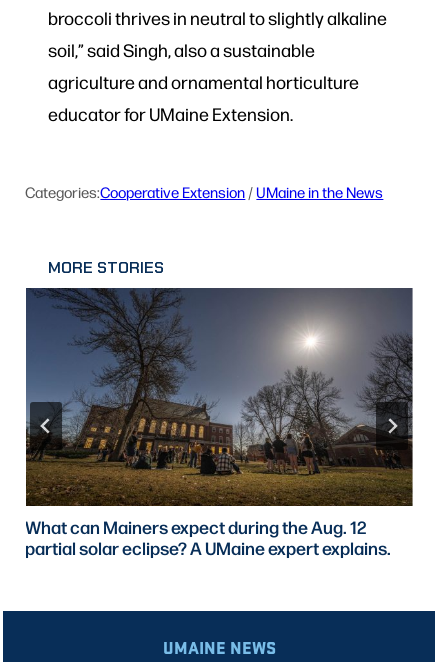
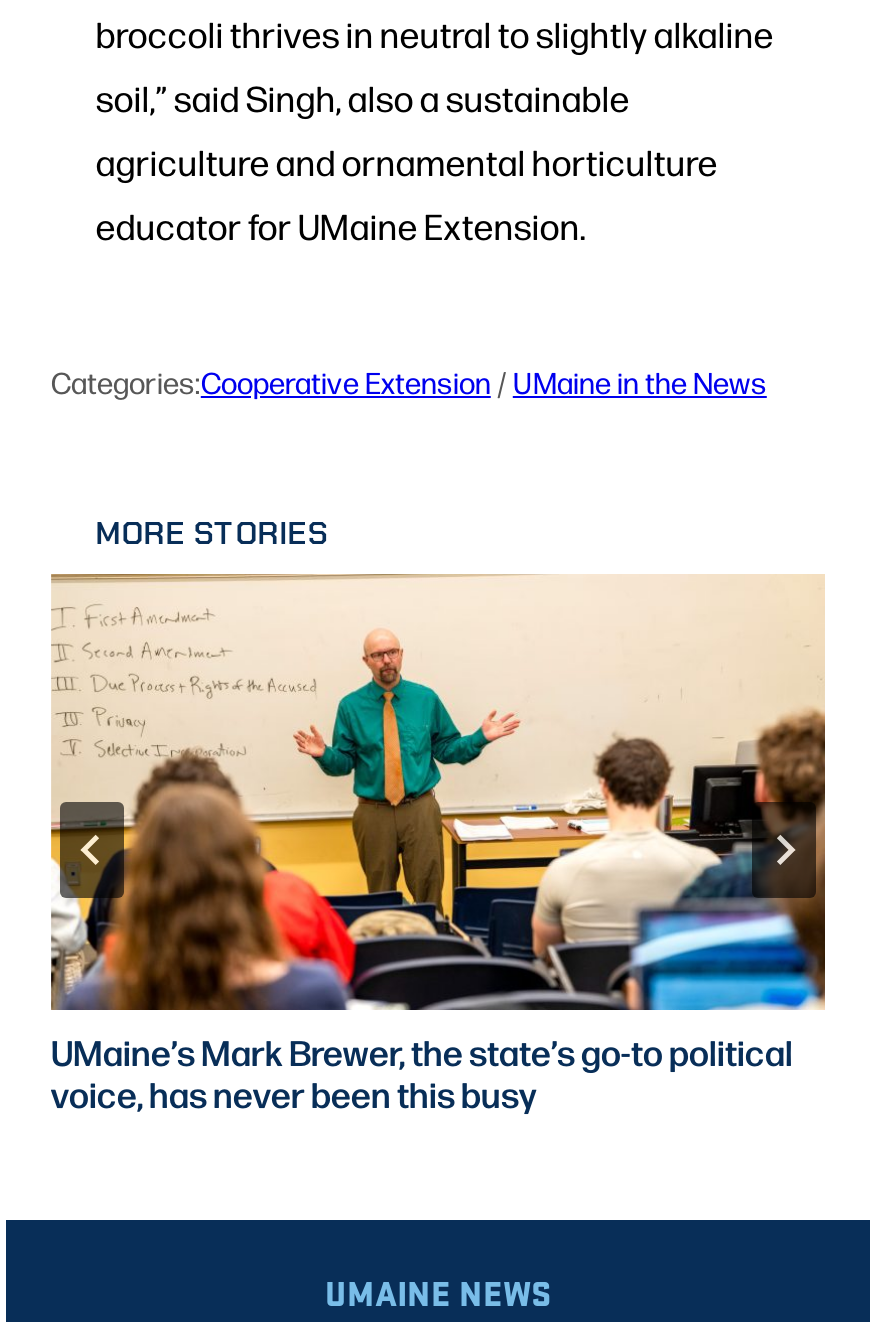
[25,287,414,559] [image] | What can Mainers expect during the Aug. 12 | partial solar eclipse? A UMaine expert explains. -> [50,572,826,1116] [image] | UMaine’s Mark Brewer, the state’s go-to political | voice, has never been this busy

